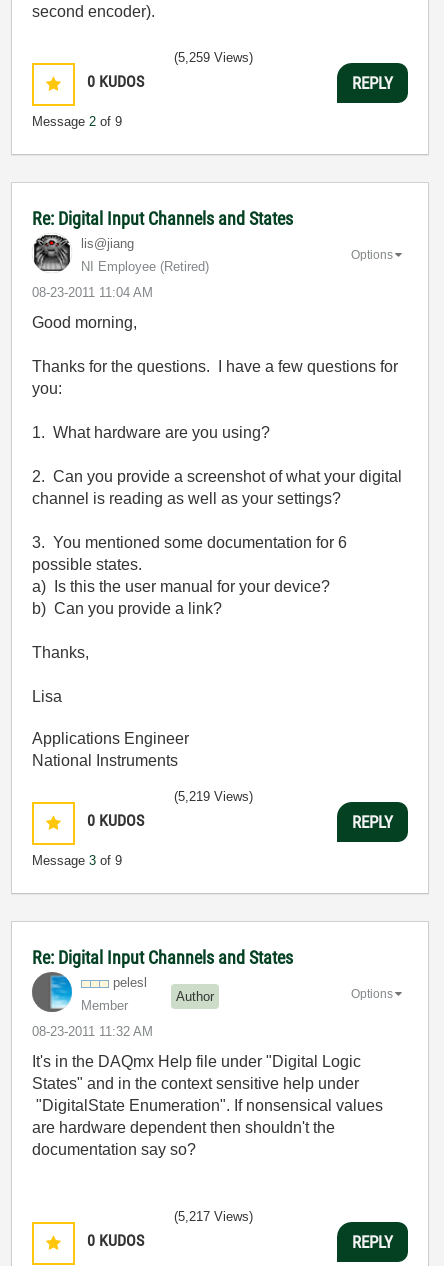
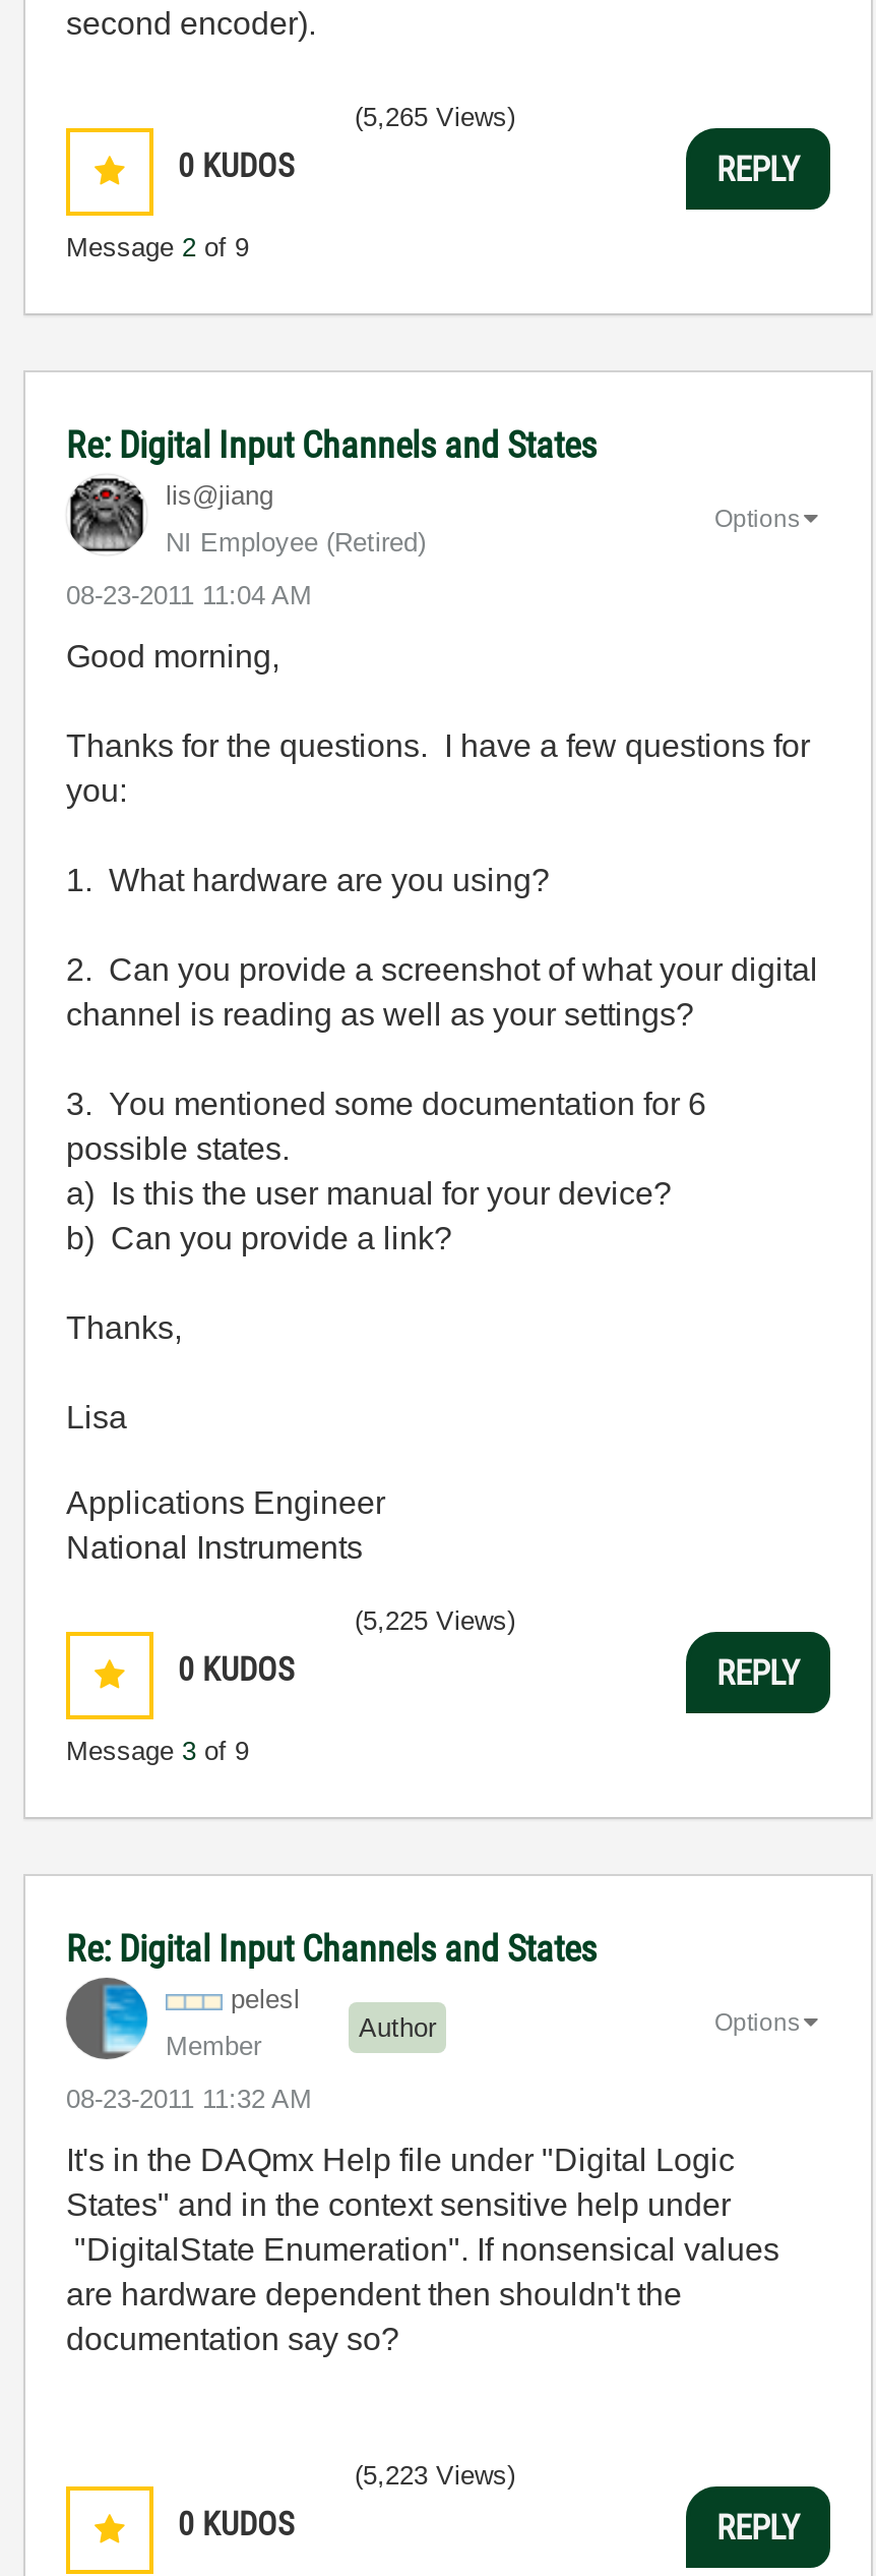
[174,50,253,65] (5,259 Views) -> [355,102,515,132] (5,265 Views)
[174,789,253,804] (5,219 Views) -> [355,1605,515,1636] (5,225 Views)
[174,1209,253,1224] (5,217 Views) -> [355,2460,515,2491] (5,223 Views)

